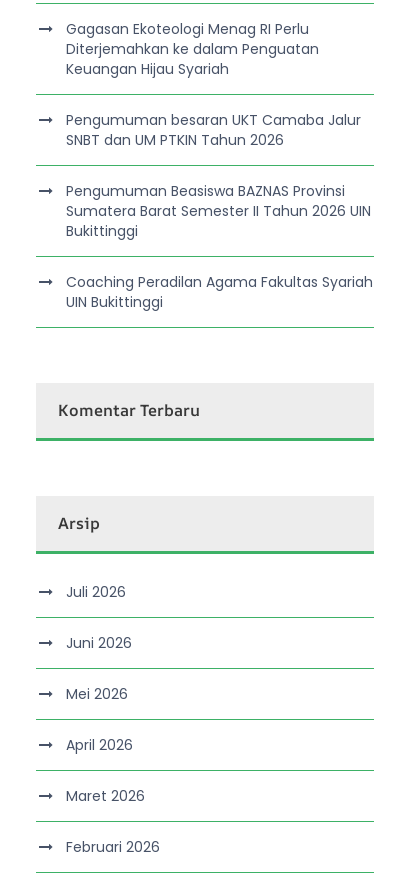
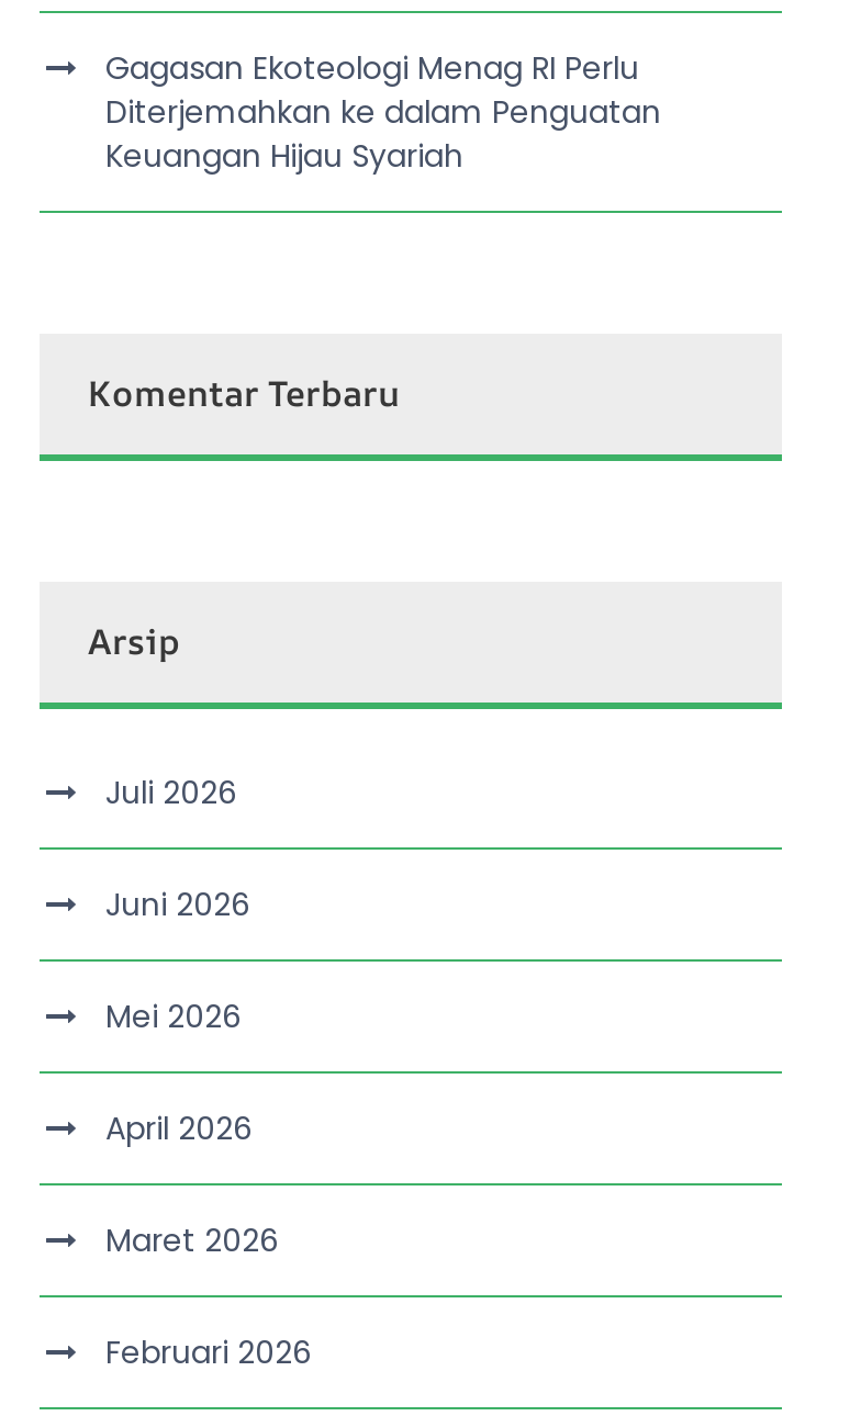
[66,110,373,312] Pengumuman besaran UKT Camaba Jalur | SNBT dan UM PTKIN Tahun 2026 | Pengumuman Beasiswa BAZNAS Provinsi | Sumatera Barat Semester II Tahun 2026 UIN | Bukittinggi | Coaching Peradilan Agama Fakultas Syariah | UIN Bukittinggi -> none

